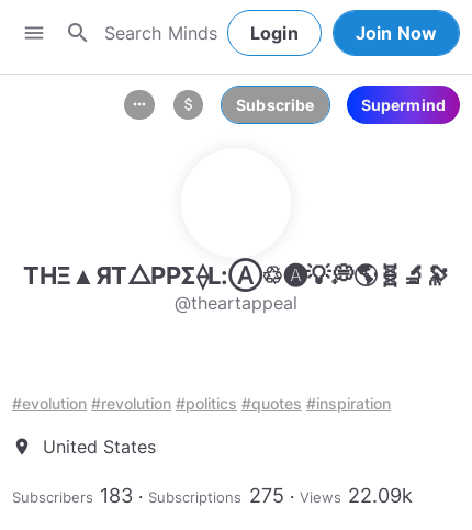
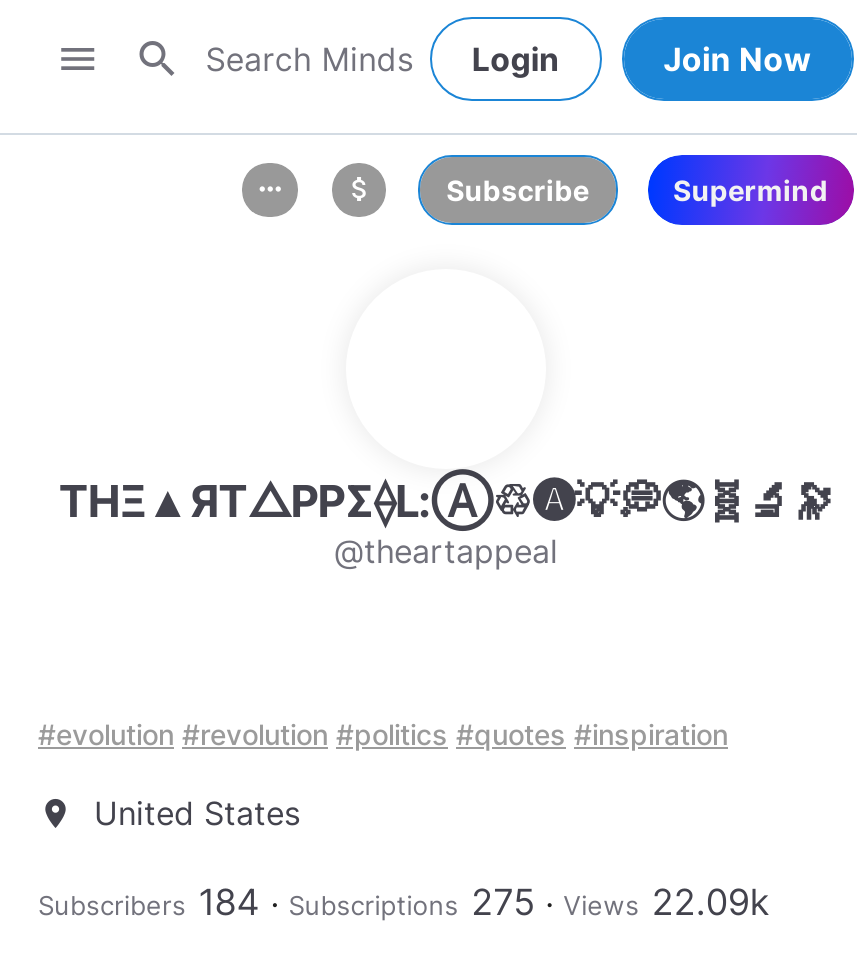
[12,484,413,507] Subscribers 183 Subscriptions 275 Views 22.09k -> [38,881,770,923] Subscribers 184 Subscriptions 275 Views 22.09k

